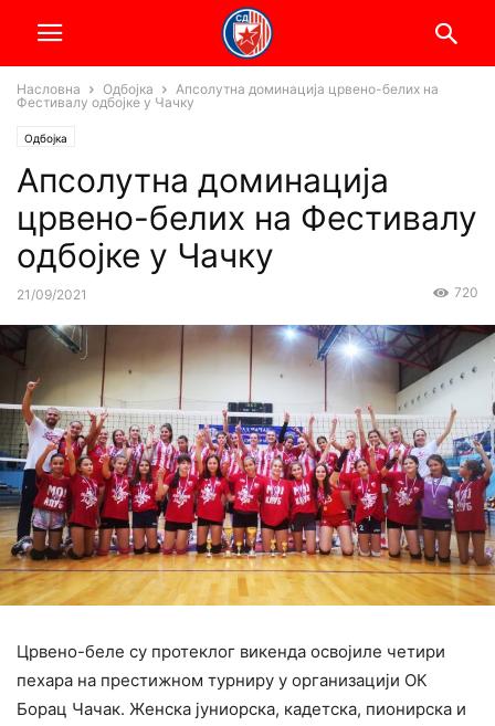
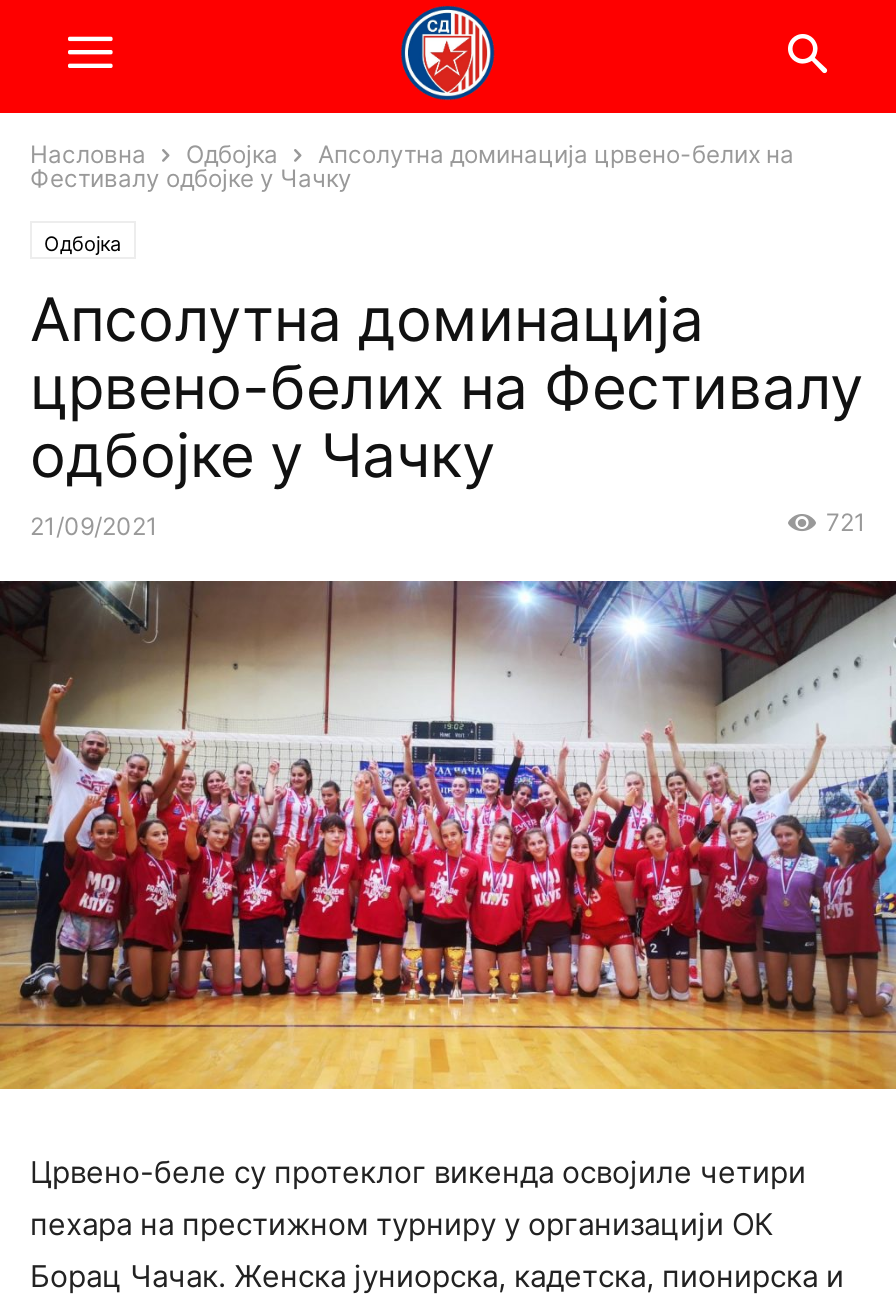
[454,284,478,301] 720 -> [826,507,866,537] 721

